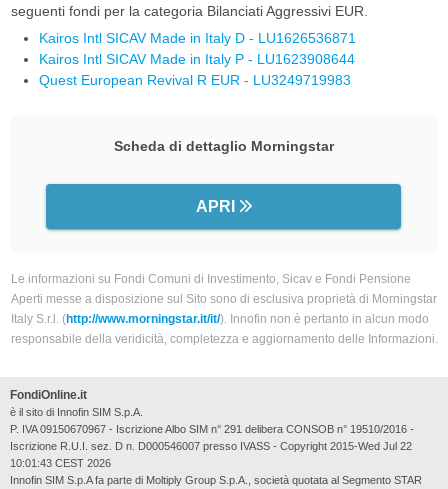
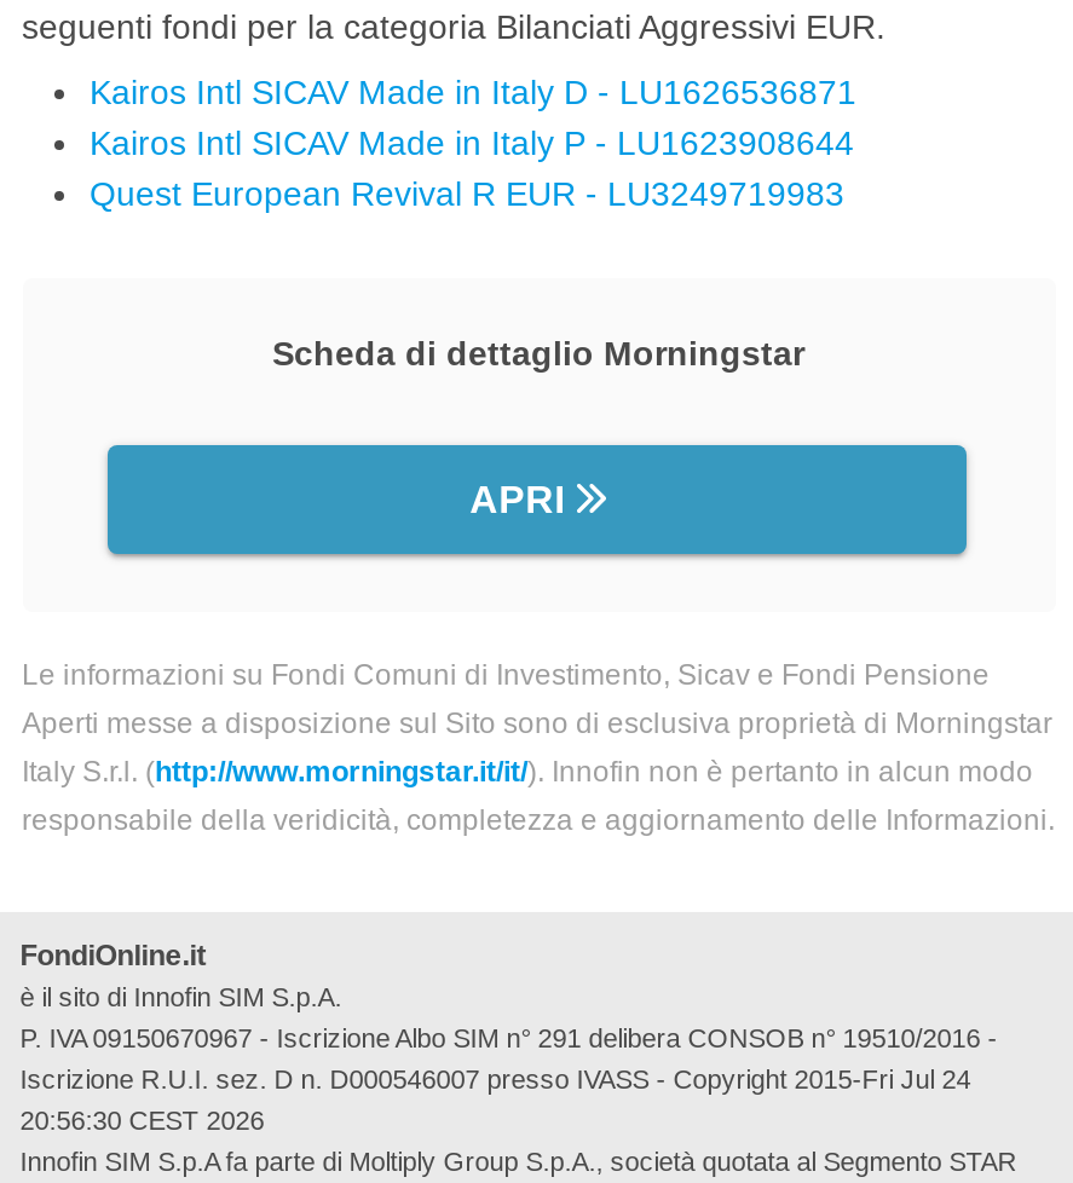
[10,439,412,451] Iscrizione R.U.I. sez. D n. D000546007 presso IVASS - Copyright 2015-Wed Jul 22 -> [20,1063,971,1092] Iscrizione R.U.I. sez. D n. D000546007 presso IVASS - Copyright 2015-Fri Jul 24
[10,456,111,468] 10:01:43 CEST 2026 -> [20,1104,264,1133] 20:56:30 CEST 2026

